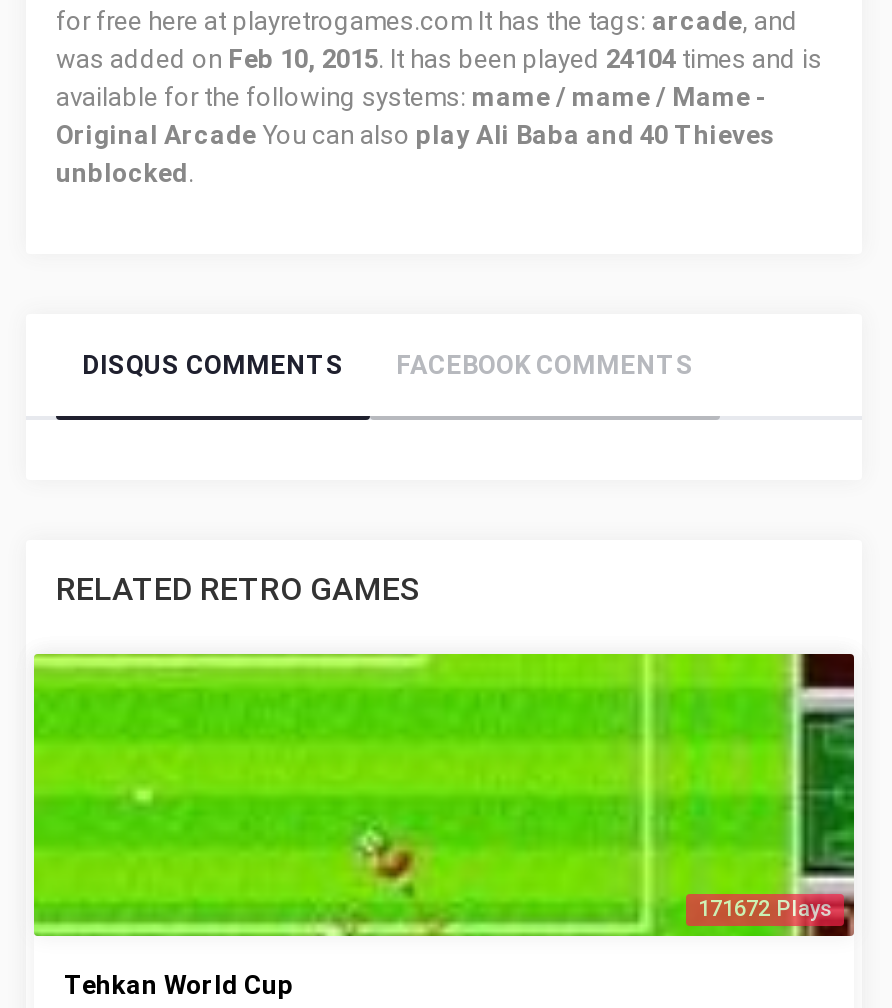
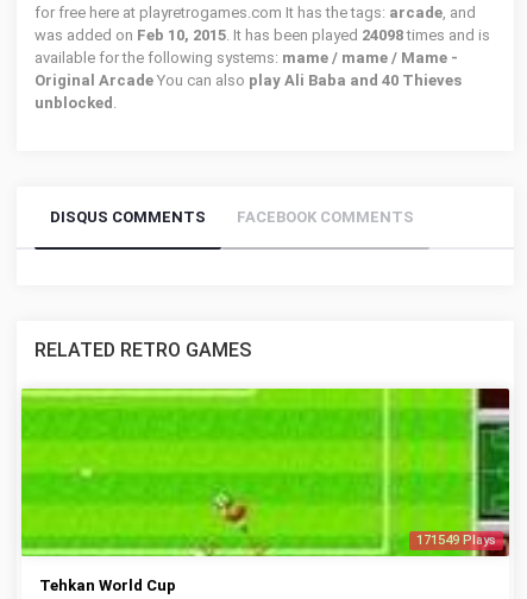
[56,44,822,74] was added on Feb 10, 2015. It has been played 24104 times and is -> [34,26,490,44] was added on Feb 10, 2015. It has been played 24098 times and is
[698,896,832,922] 171672 Plays -> [416,532,496,548] 171549 Plays

